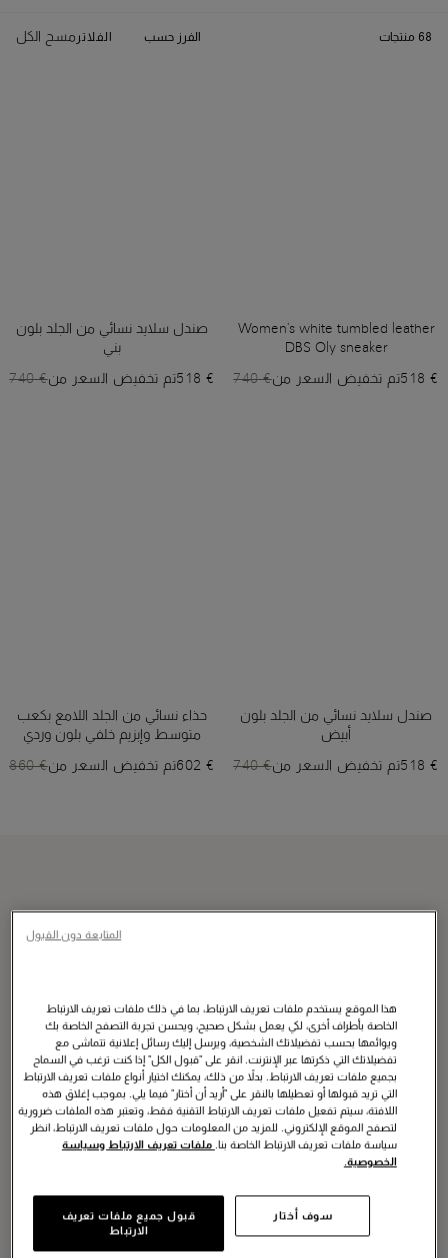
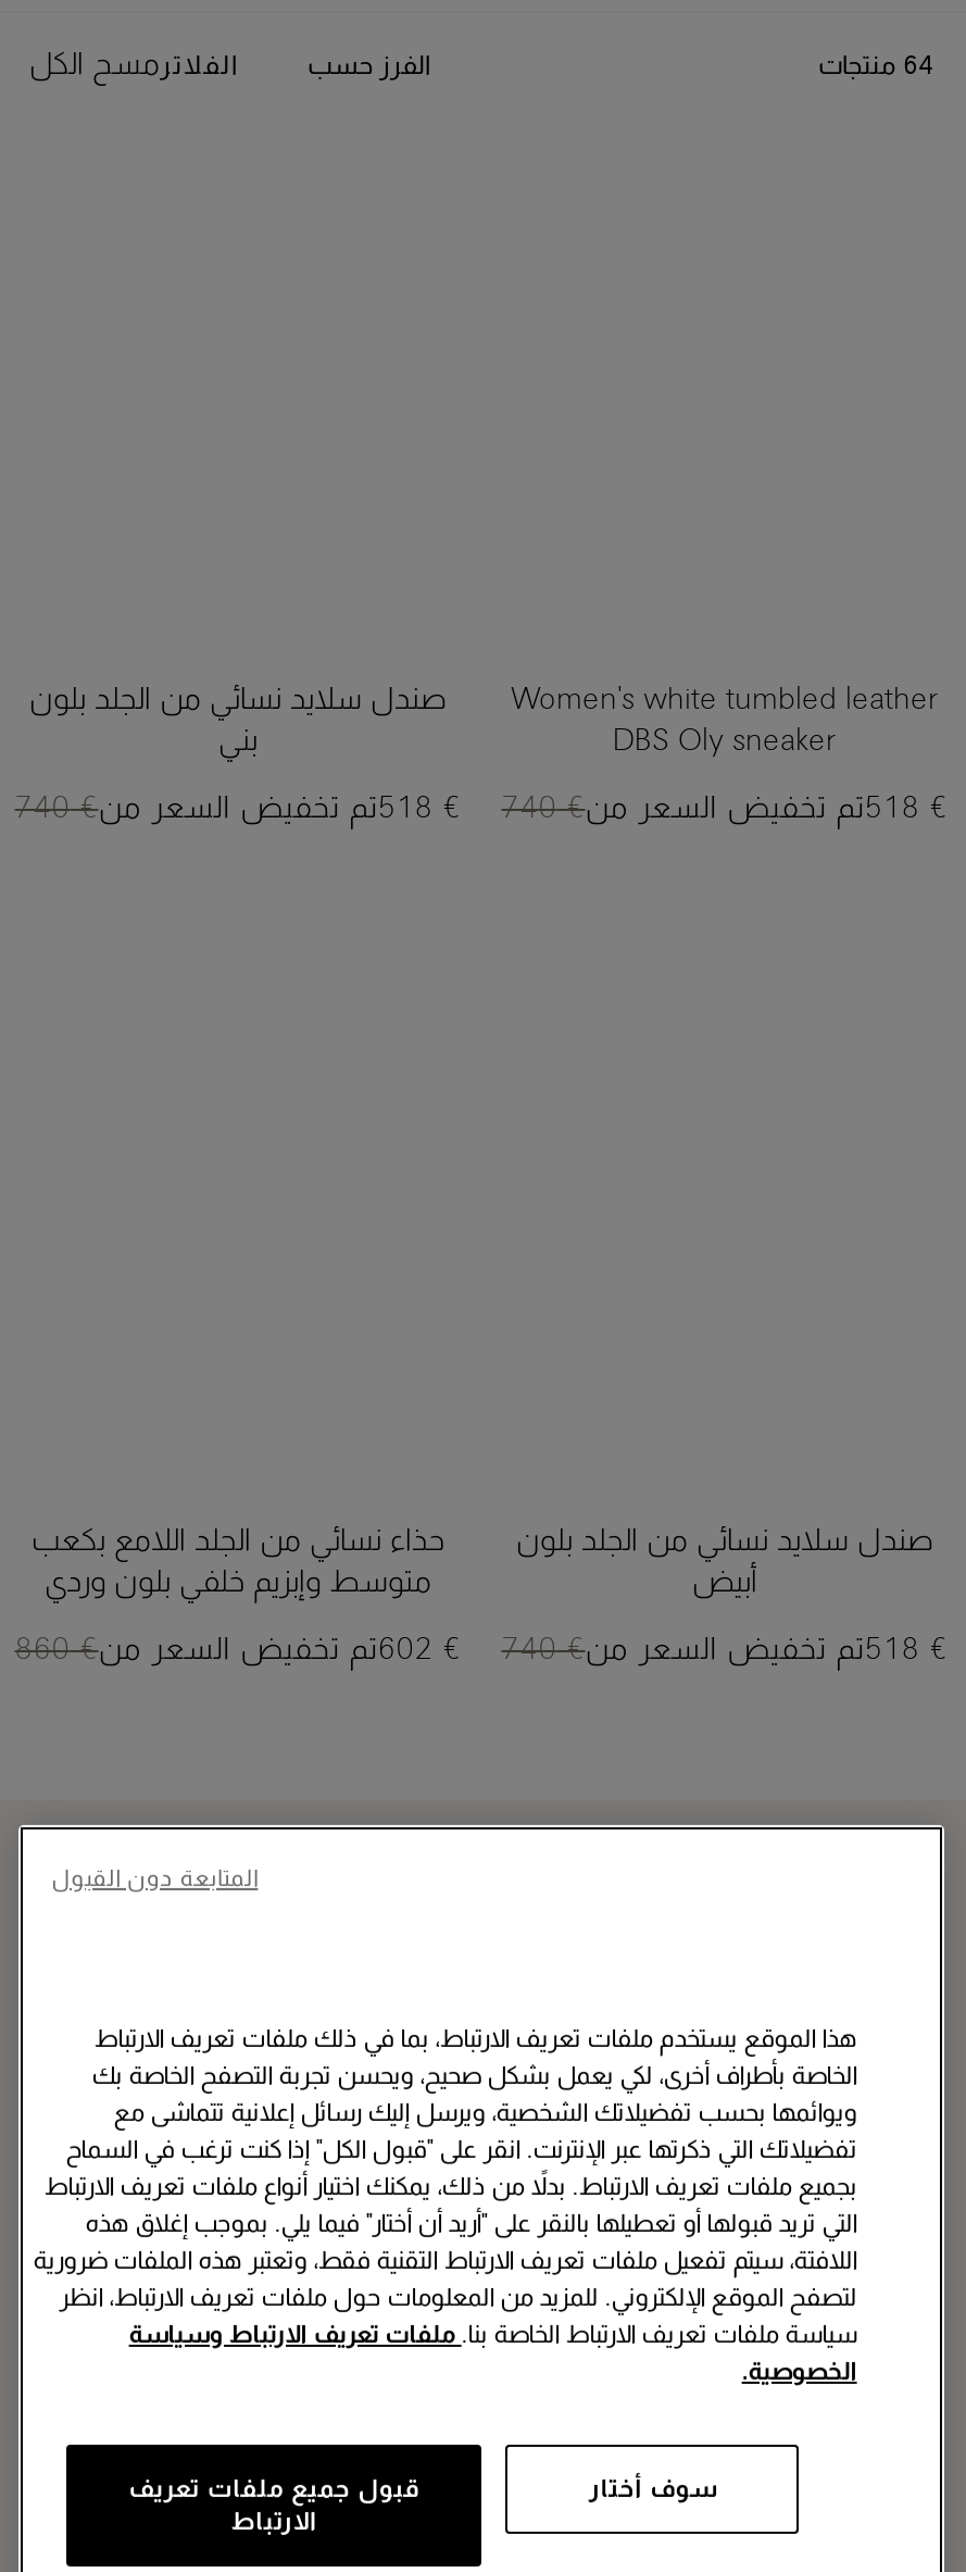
[379,30,432,44] 68 منتجات -> [818,50,933,80] 64 منتجات

